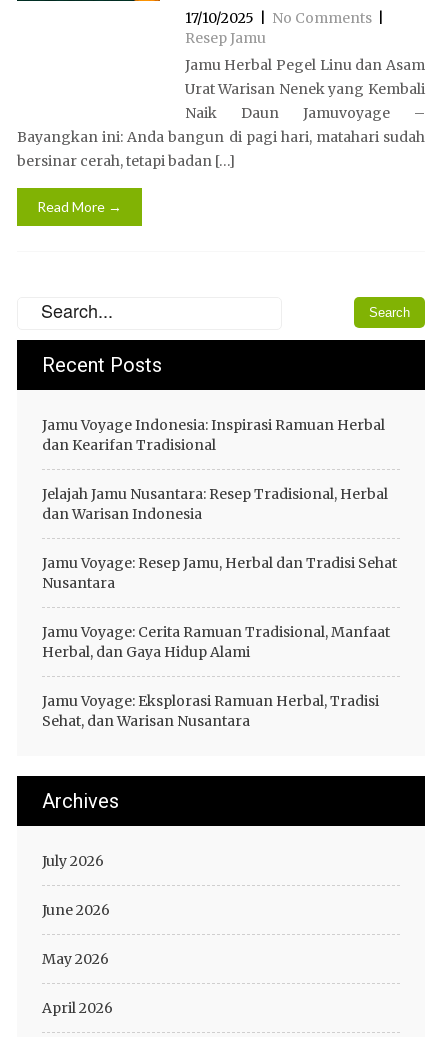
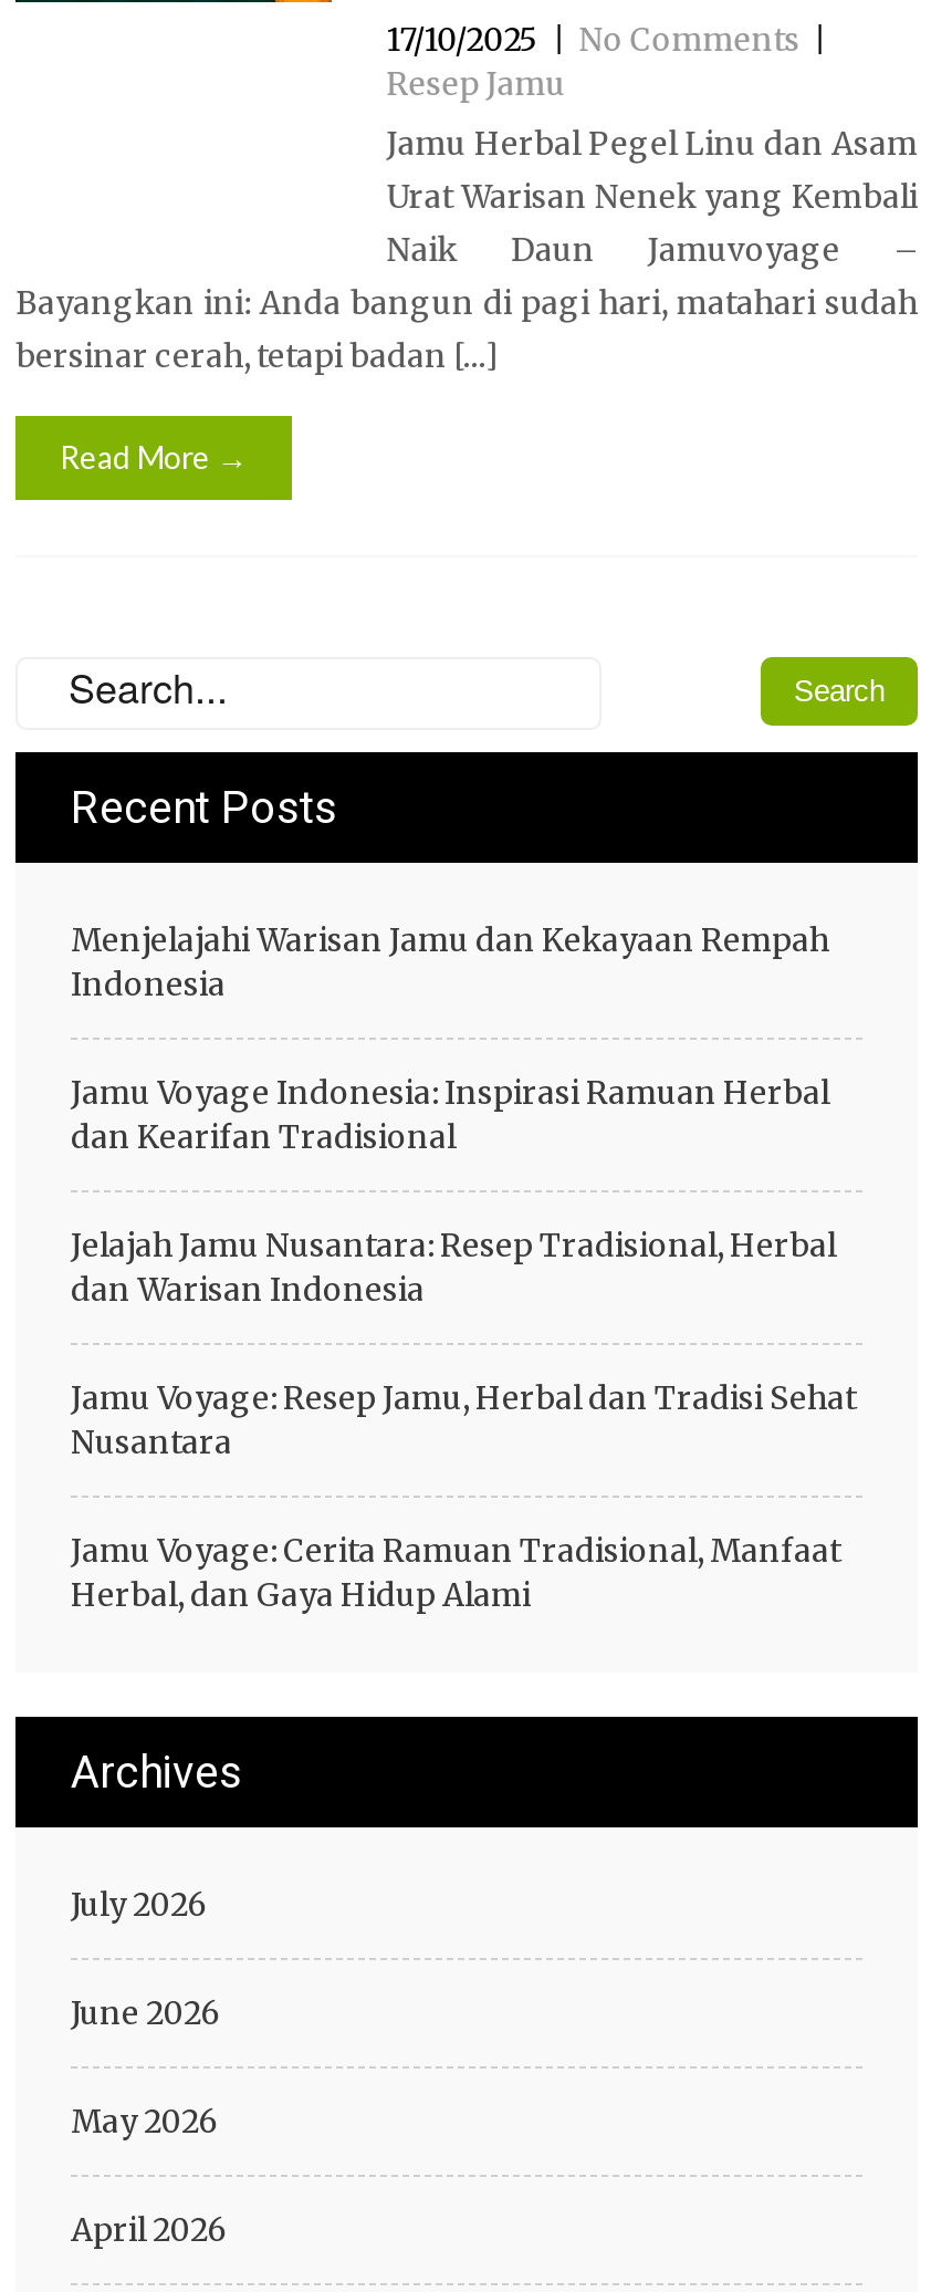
none -> [71,920,829,1004] Menjelajahi Warisan Jamu dan Kekayaan Rempah | Indonesia
moved [42,416,397,661] -> [71,1073,856,1615]: Jamu Voyage Indonesia: Inspirasi Ramuan Herbal | dan Kearifan Tradisional | Jelajah Jamu Nusantara: Resep Tradisional, Herbal | dan Warisan Indonesia | Jamu Voyage: Resep Jamu, Herbal dan Tradisi Sehat | Nusantara | Jamu Voyage: Cerita Ramuan Tradisional, Manfaat | Herbal, dan Gaya Hidup Alami
[42,692,379,730] Jamu Voyage: Eksplorasi Ramuan Herbal, Tradisi | Sehat, dan Warisan Nusantara -> none

